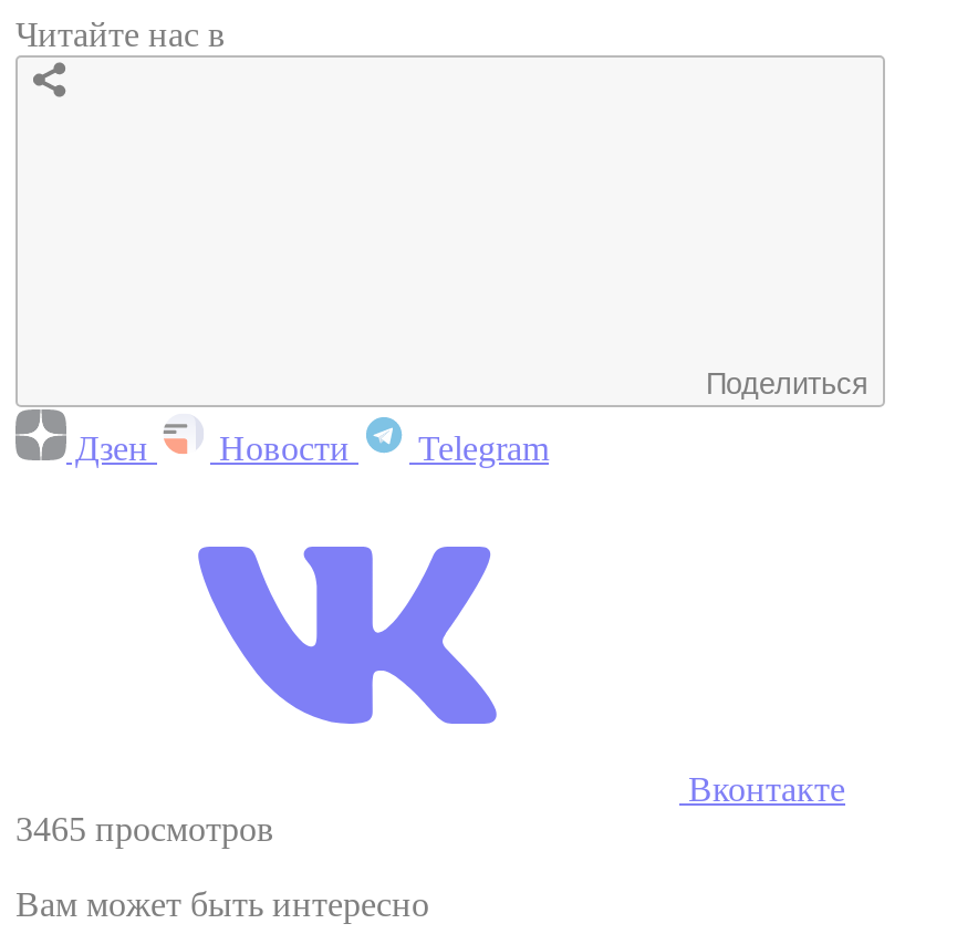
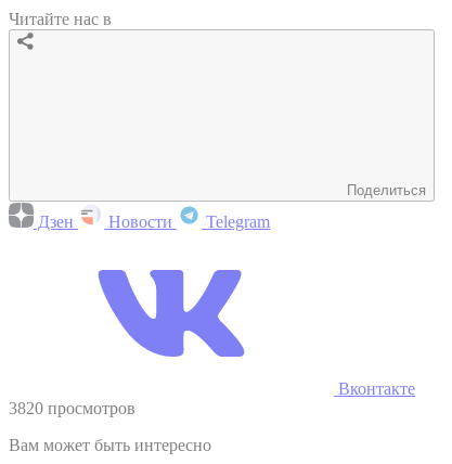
[15,809,274,847] 3465 просмотров -> [9,399,135,417] 3820 просмотров

